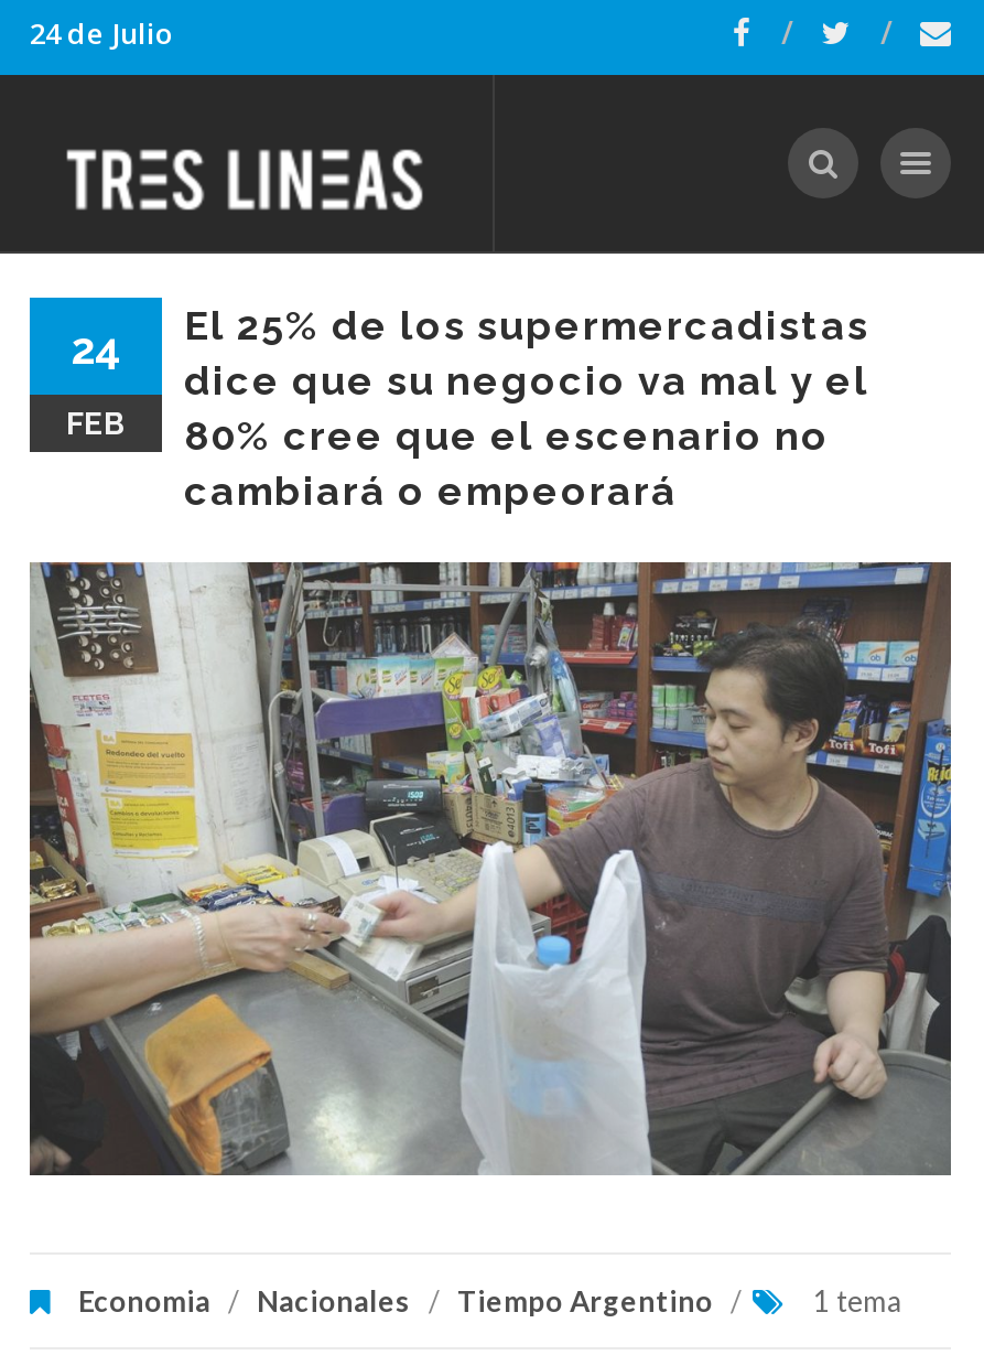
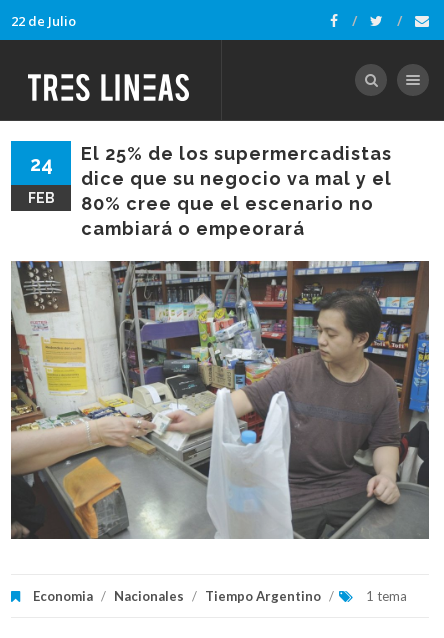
[30,13,173,53] 24 de Julio -> [11,12,76,30] 22 de Julio

